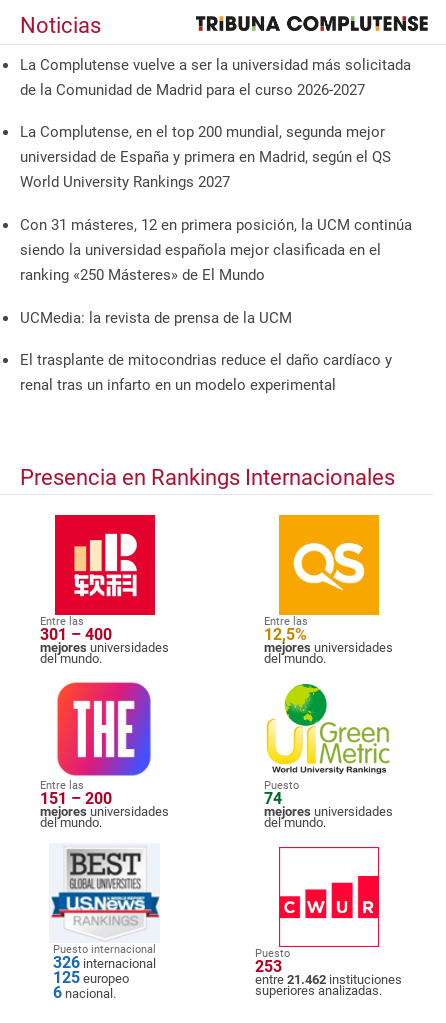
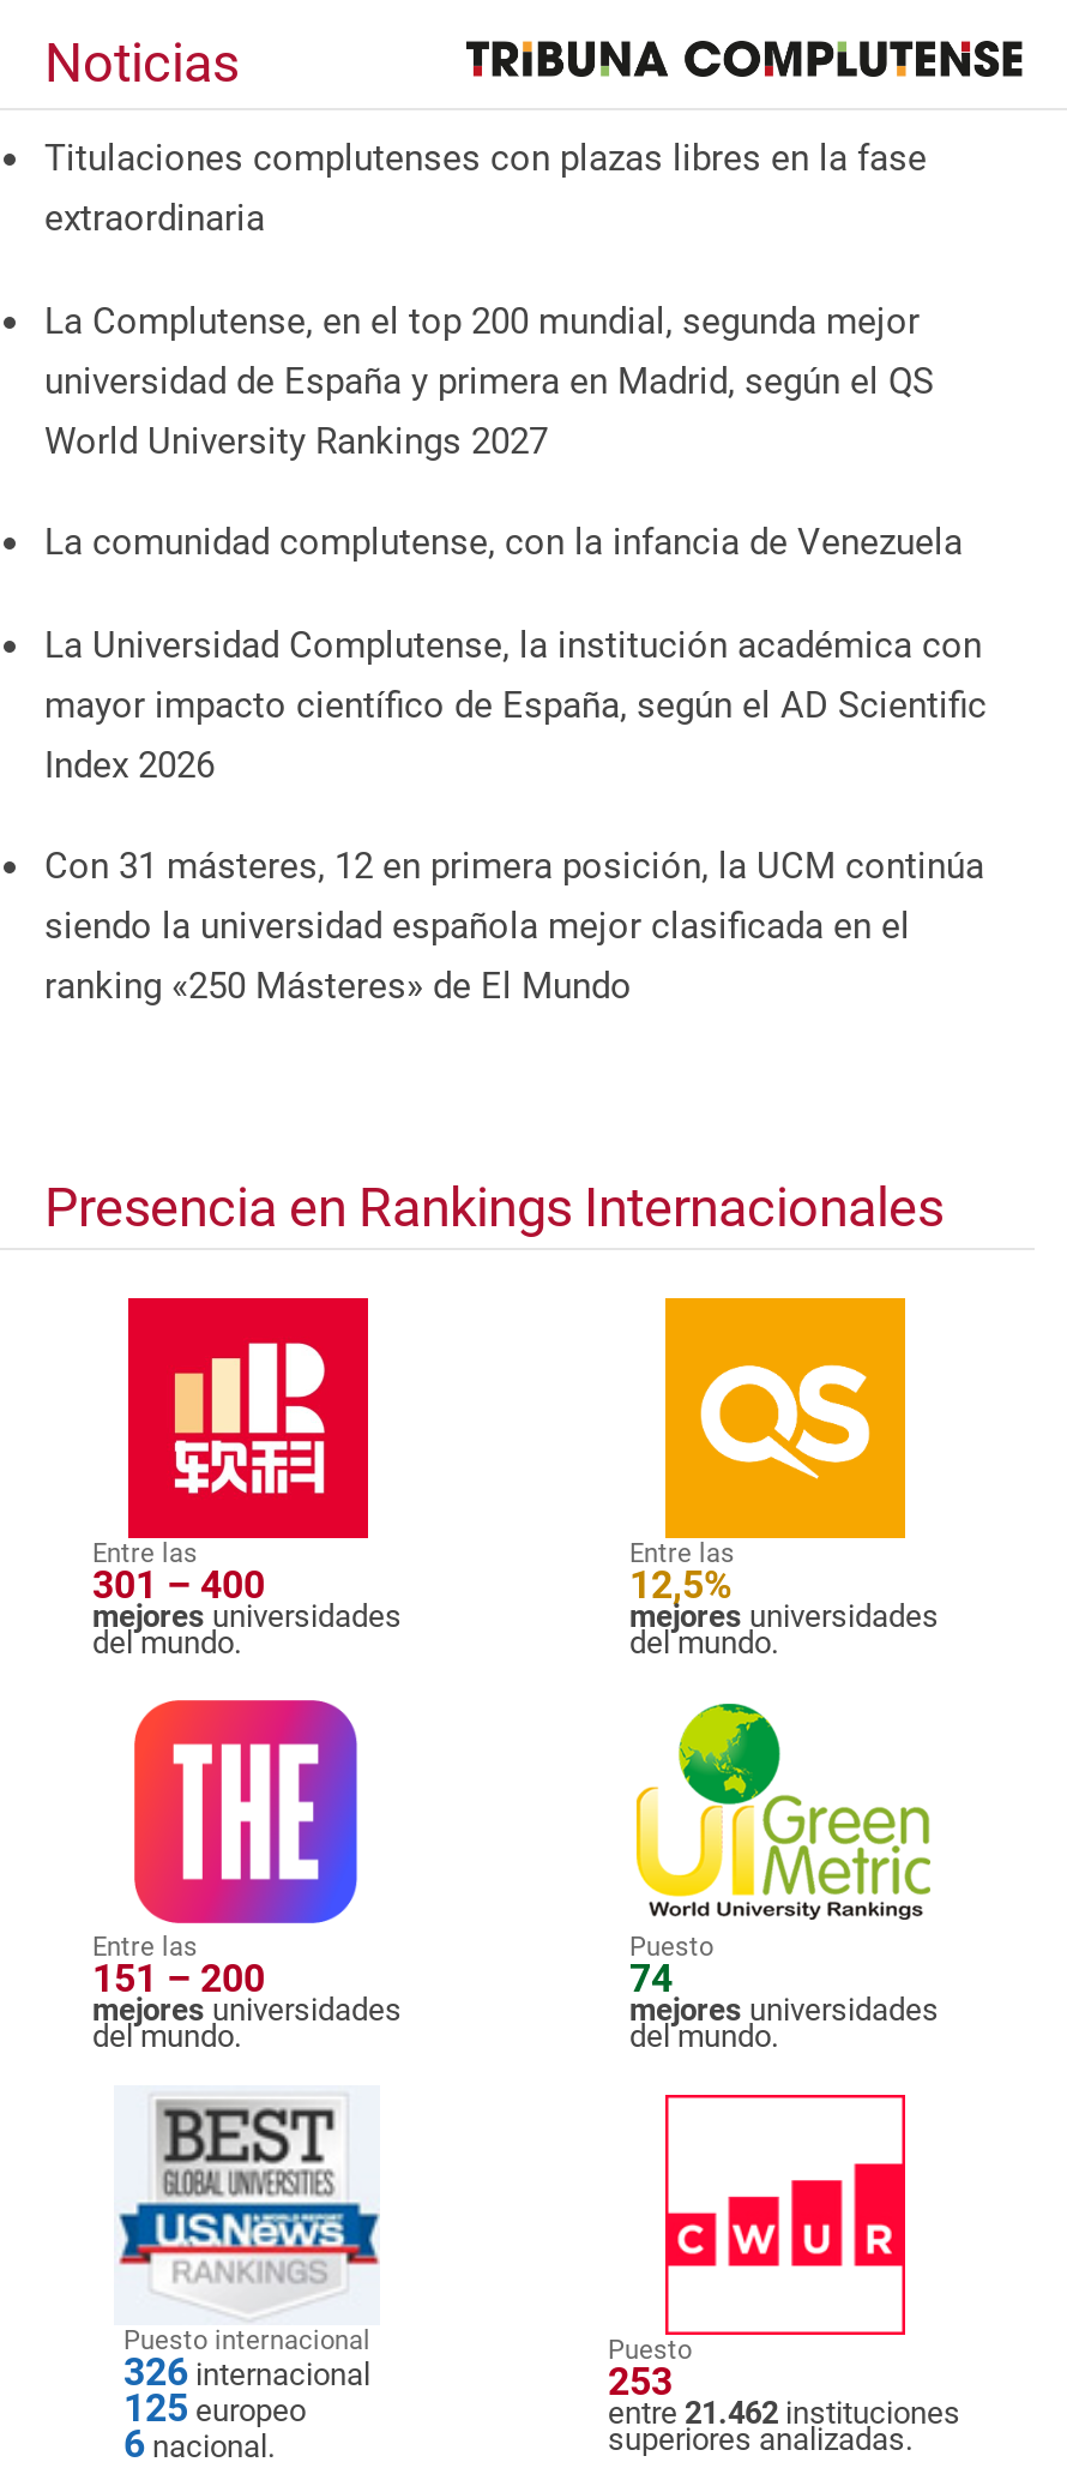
[20,56,411,99] La Complutense vuelve a ser la universidad más solicitada | de la Comunidad de Madrid para el curso 2026-2027 -> [44,136,927,239] Titulaciones complutenses con plazas libres en la fase | extraordinaria
none -> [44,521,987,786] La comunidad complutense, con la infancia de Venezuela | La Universidad Complutense, la institución académica con | mayor impacto científico de España, según el AD Scientific | Index 2026
moved [20,216,412,284] -> [44,845,984,1008]: Con 31 másteres, 12 en primera posición, la UCM continúa | siendo la universidad española mejor clasificada en el | ranking «250 Másteres» de El Mundo
[20,309,392,394] UCMedia: la revista de prensa de la UCM | El trasplante de mitocondrias reduce el daño cardíaco y | renal tras un infarto en un modelo experimental -> none

